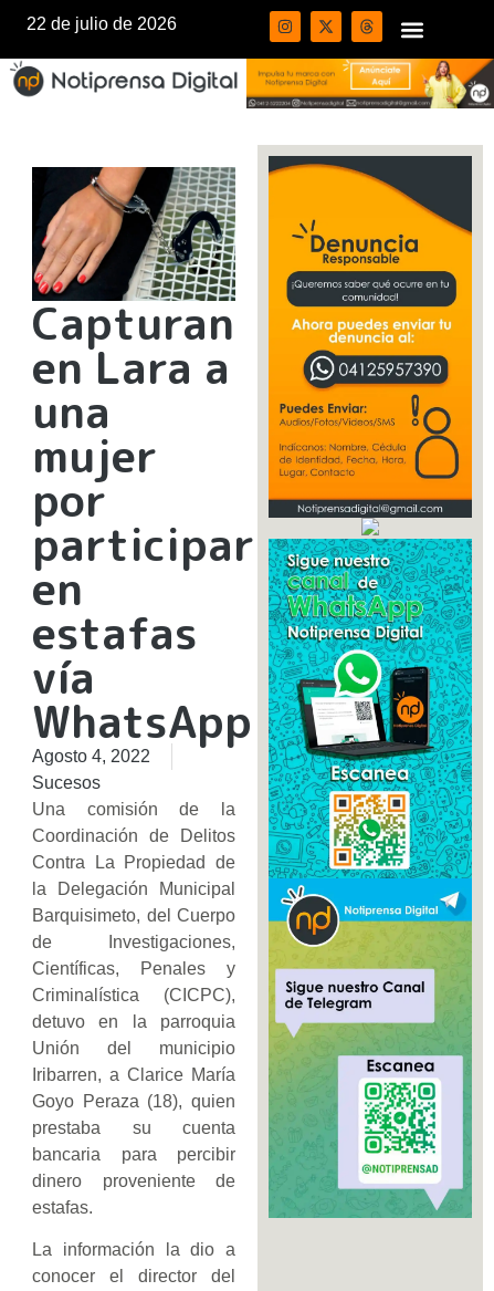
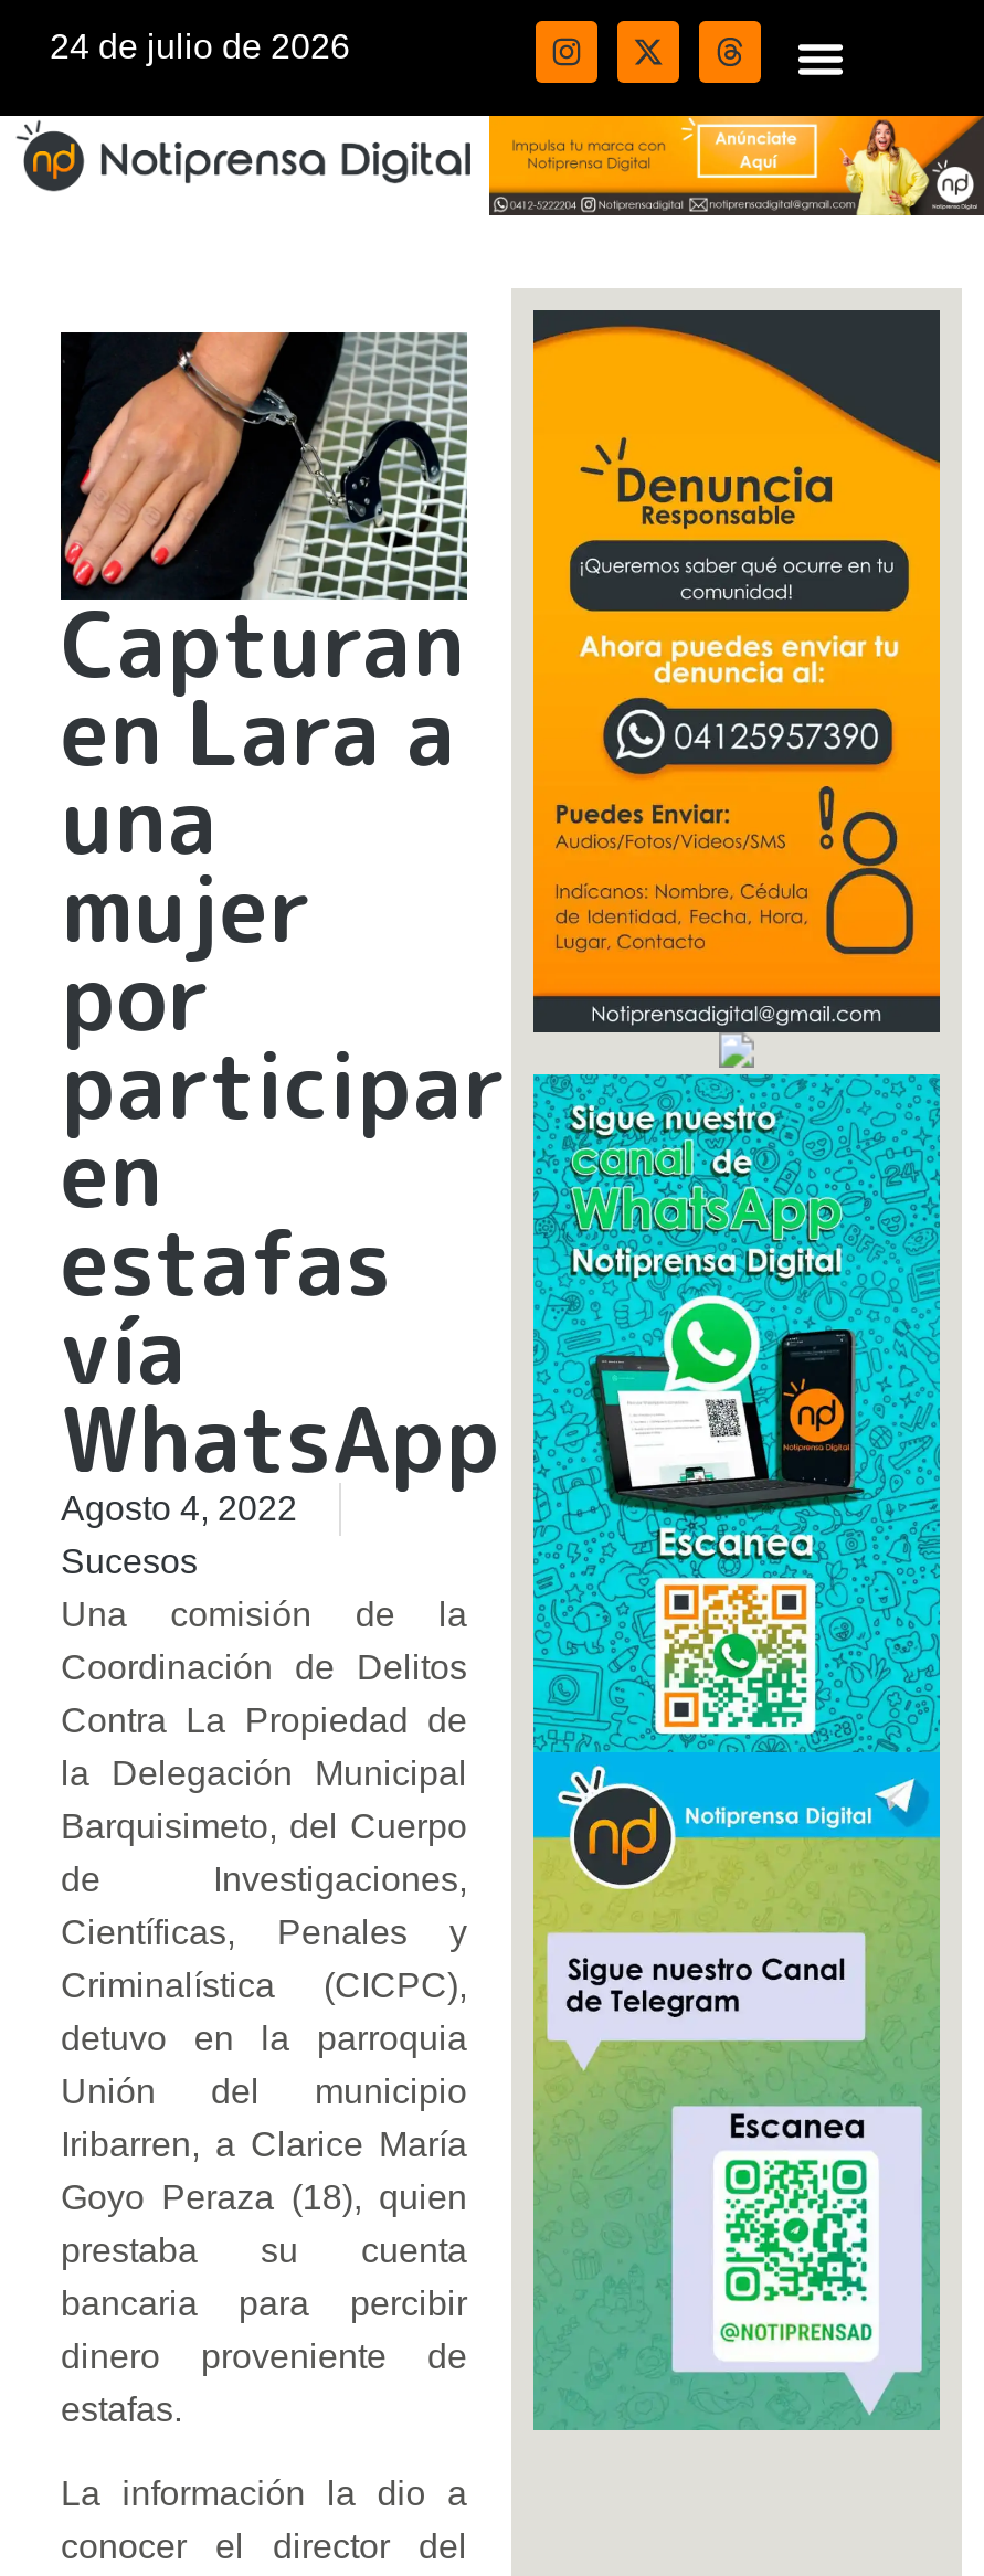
[27,14,177,33] 22 de julio de 2026 -> [50,28,350,65] 24 de julio de 2026

